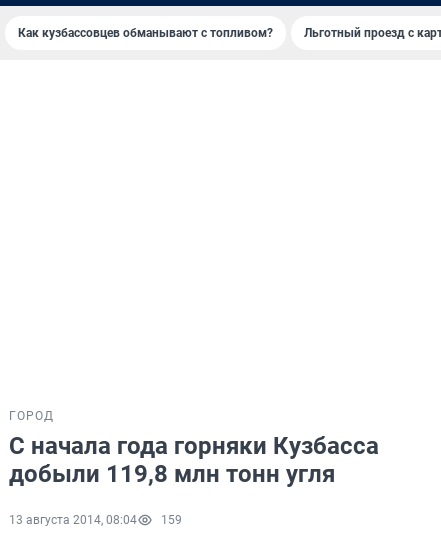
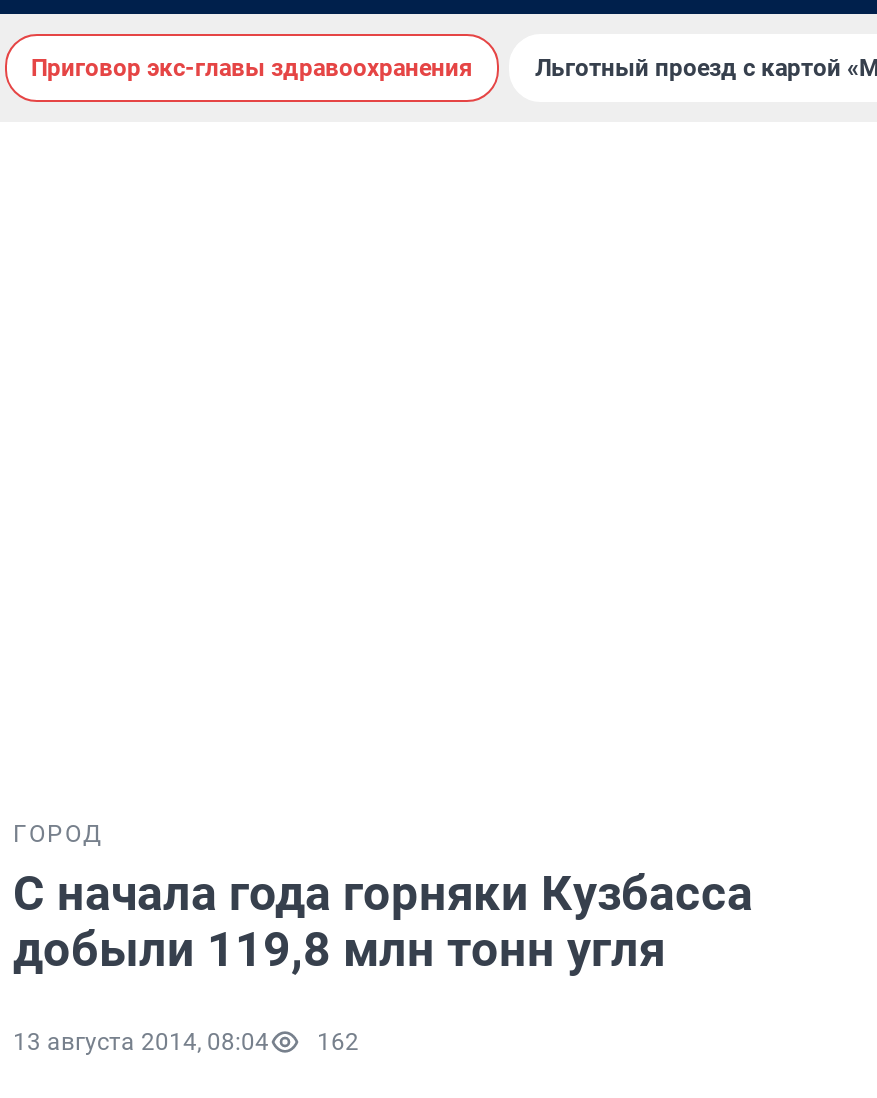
[18,26,273,40] Как кузбассовцев обманывают с топливом? -> [31,54,473,82] Приговор экс-главы здравоохранения
[9,513,182,527] 13 августа 2014, 08:04 159 -> [13,1028,359,1056] 13 августа 2014, 08:04 162

